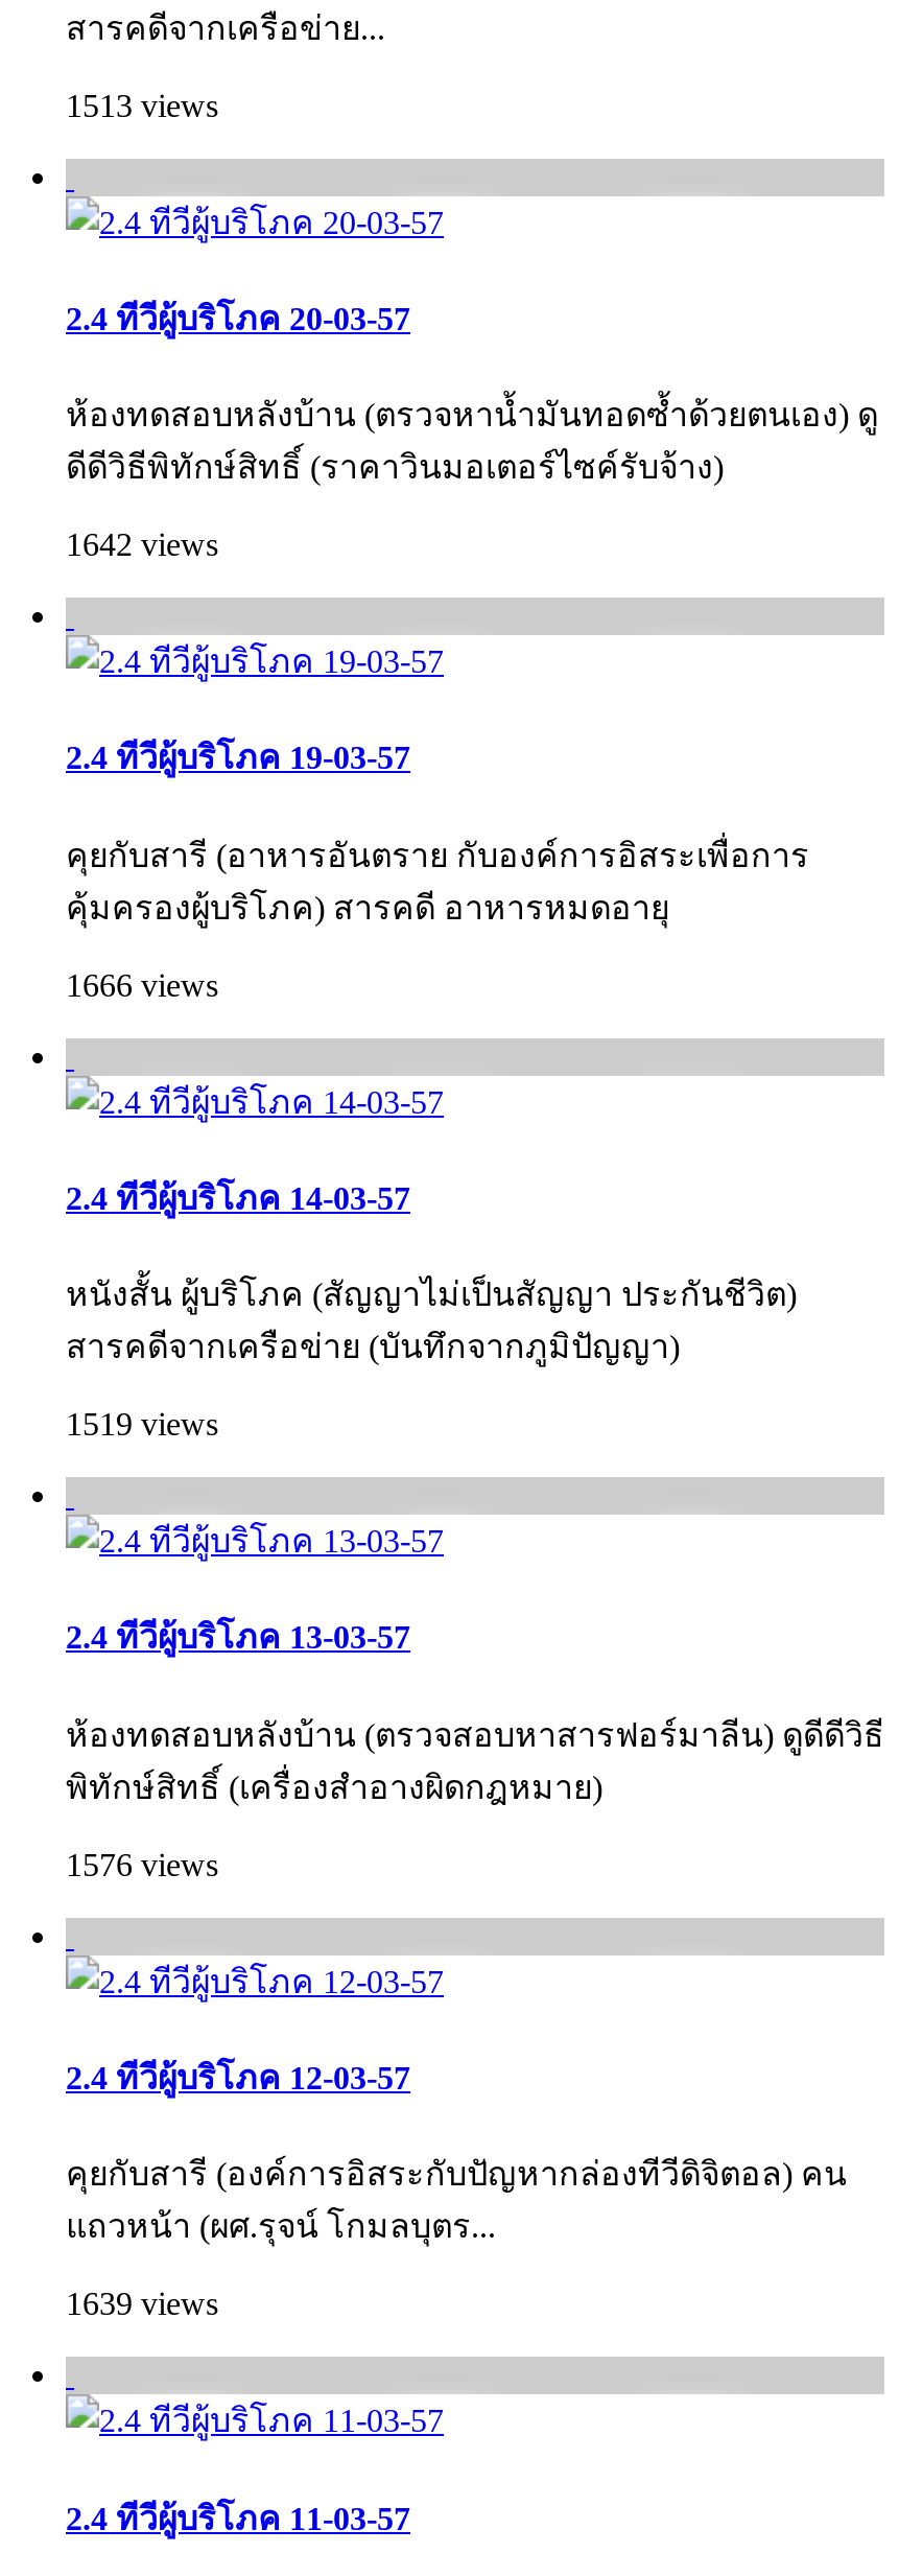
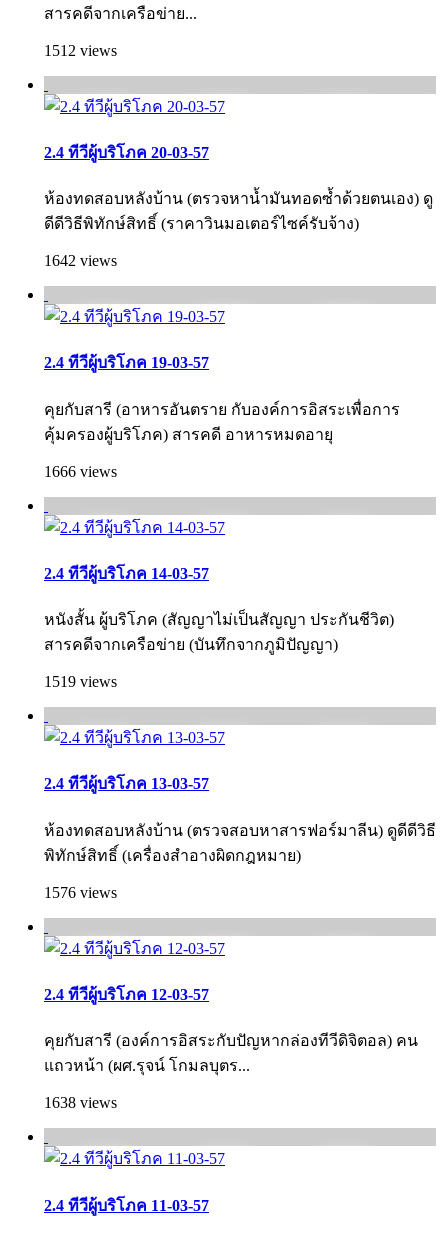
[66,87,218,122] 1513 views -> [44,42,117,59] 1512 views
[66,2286,218,2322] 1639 views -> [44,1094,117,1111] 1638 views

